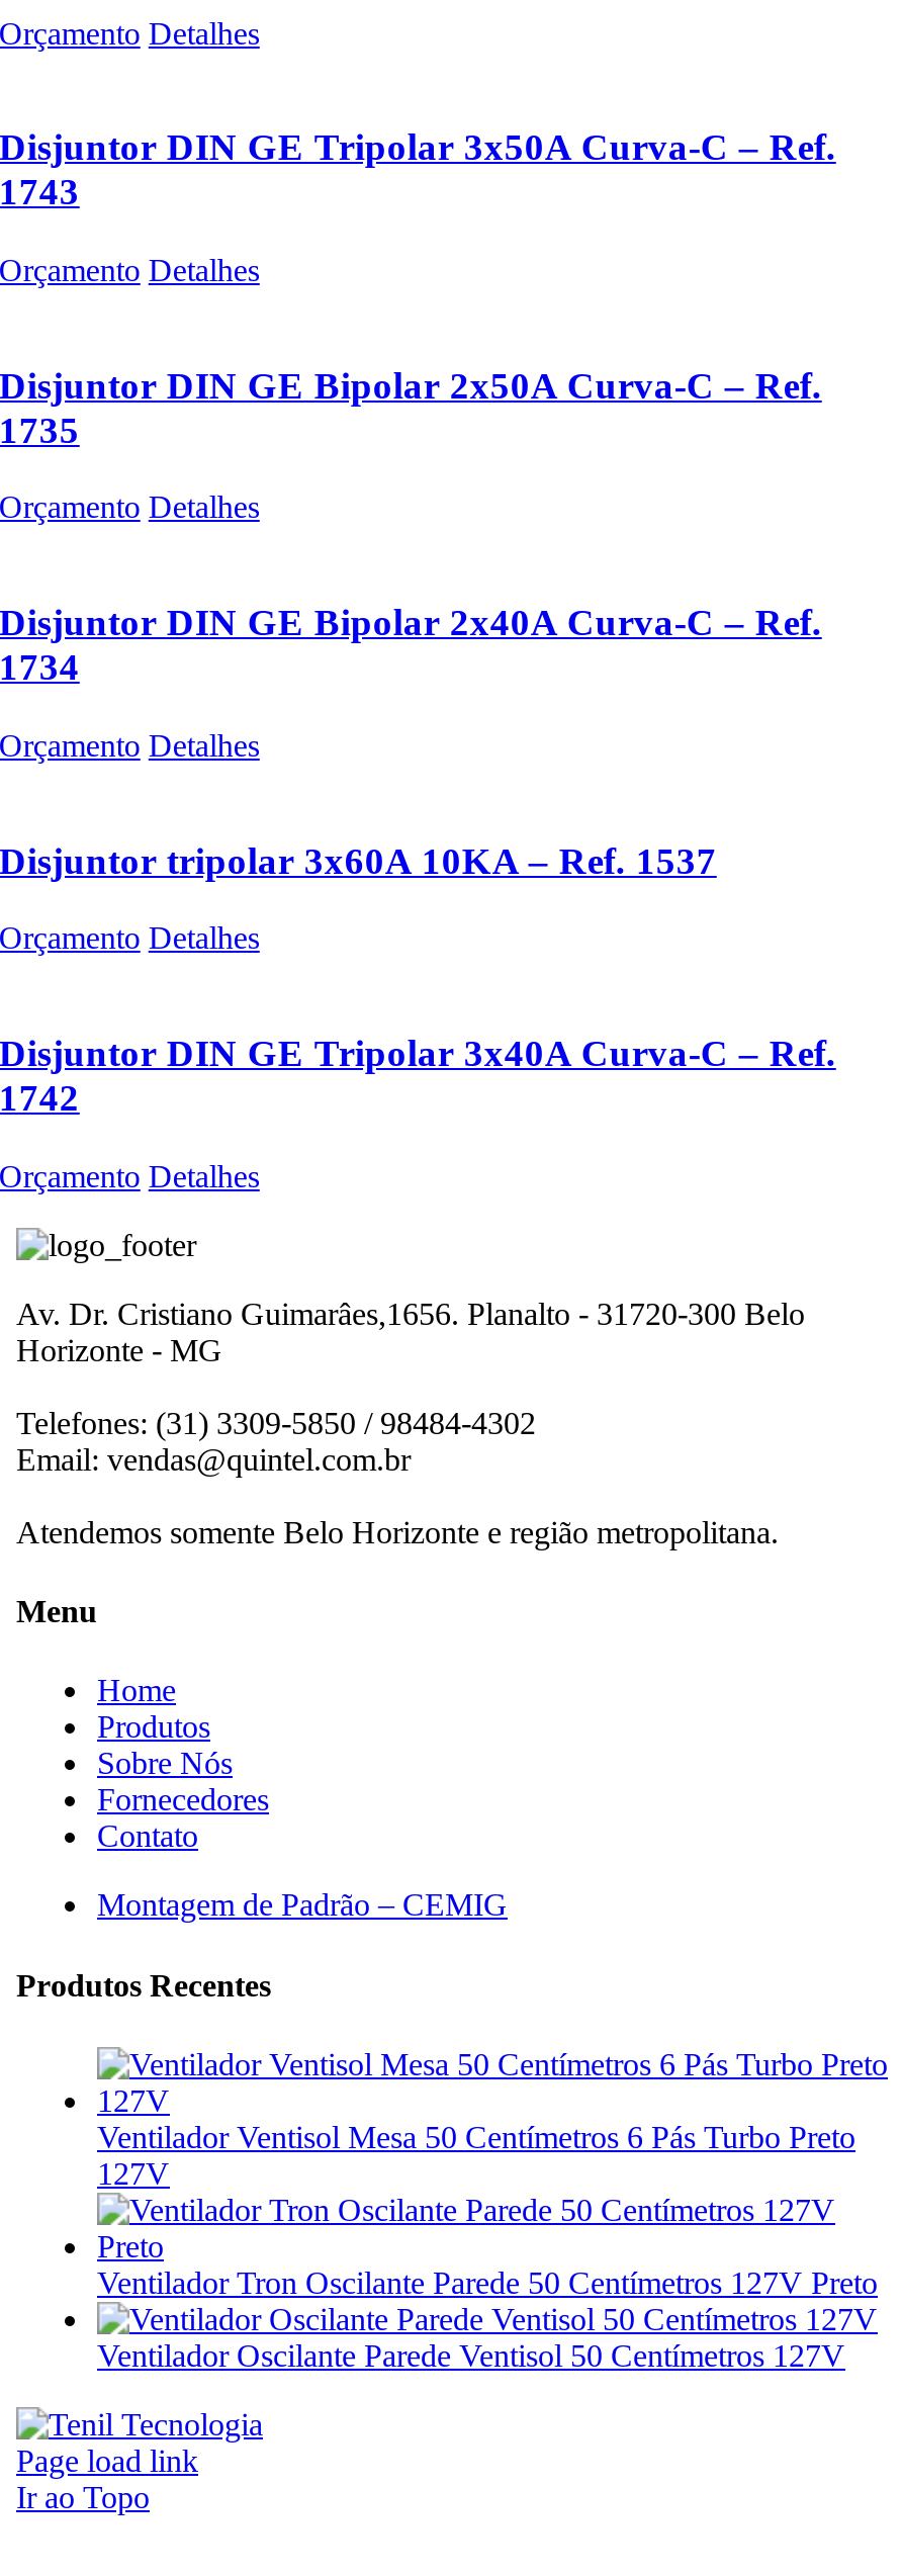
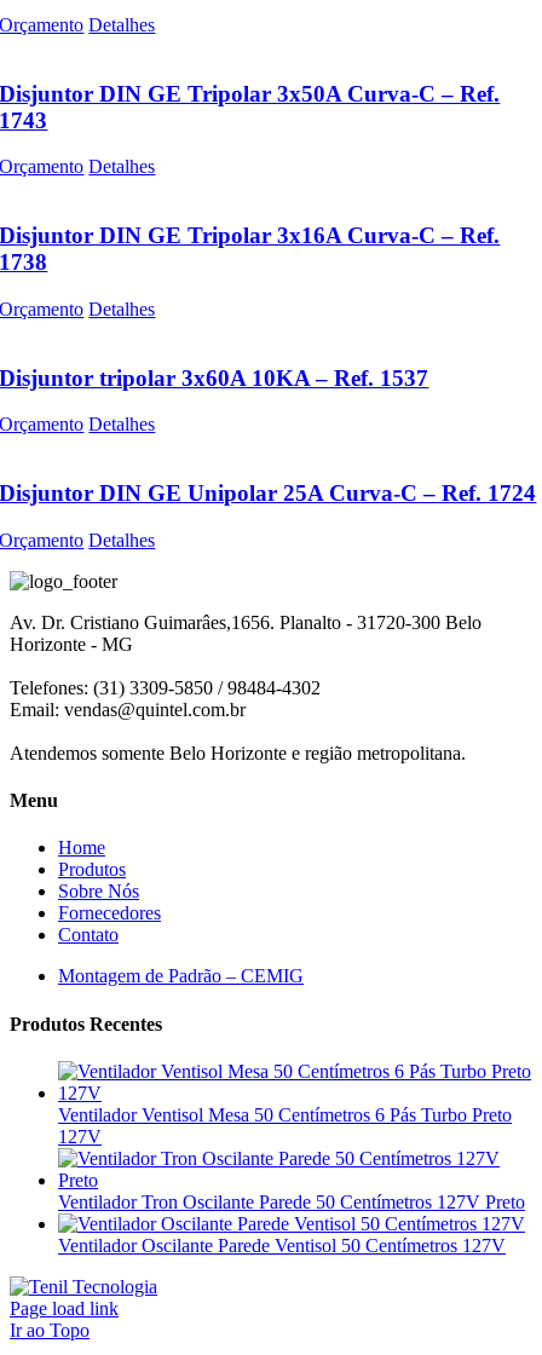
[0,363,822,688] Disjuntor DIN GE Bipolar 2x50A Curva-C – Ref. | 1735 | Orçamento Detalhes | Disjuntor DIN GE Bipolar 2x40A Curva-C – Ref. | 1734 -> [0,223,500,275] Disjuntor DIN GE Tripolar 3x16A Curva-C – Ref. | 1738
[0,1032,836,1119] Disjuntor DIN GE Tripolar 3x40A Curva-C – Ref. | 1742 -> [0,480,536,506] Disjuntor DIN GE Unipolar 25A Curva-C – Ref. 1724

